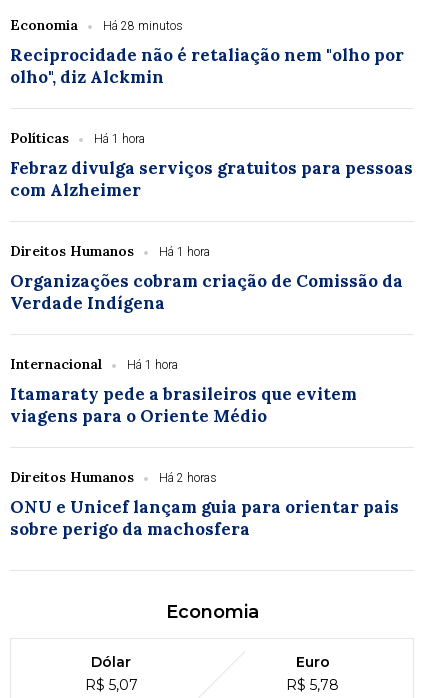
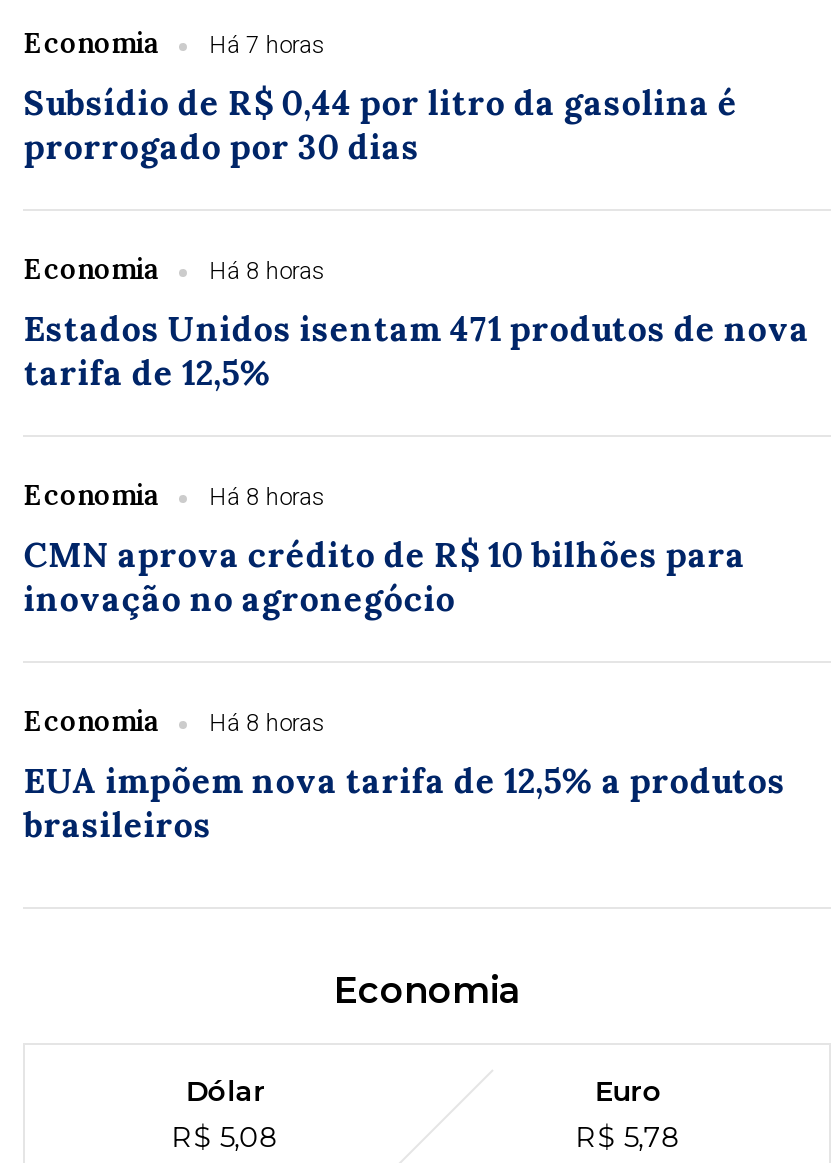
[10,19,413,540] Há 28 minutos | Reciprocidade não é retaliação nem "olho por | olho", diz Alckmin | Políticas | Há 1 hora | Febraz divulga serviços gratuitos para pessoas | com Alzheimer | Direitos Humanos | Há 1 hora | Organizações cobram criação de Comissão da | Verdade Indígena | Internacional | Há 1 hora | Itamaraty pede a brasileiros que evitem | viagens para o Oriente Médio | Direitos Humanos | Há 2 horas | ONU e Unicef lançam guia para orientar pais | sobre perigo da machosfera -> [24,31,810,847] Há 7 horas | Subsídio de R$ 0,44 por litro da gasolina é | prorrogado por 30 dias | Economia | Há 8 horas | Estados Unidos isentam 471 produtos de nova | tarifa de 12,5% | Economia | Há 8 horas | CMN aprova crédito de R$ 10 bilhões para | inovação no agronegócio | Economia | Há 8 horas | EUA impõem nova tarifa de 12,5% a produtos | brasileiros
[85,676,138,694] R$ 5,07 -> [171,1119,279,1155] R$ 5,08

